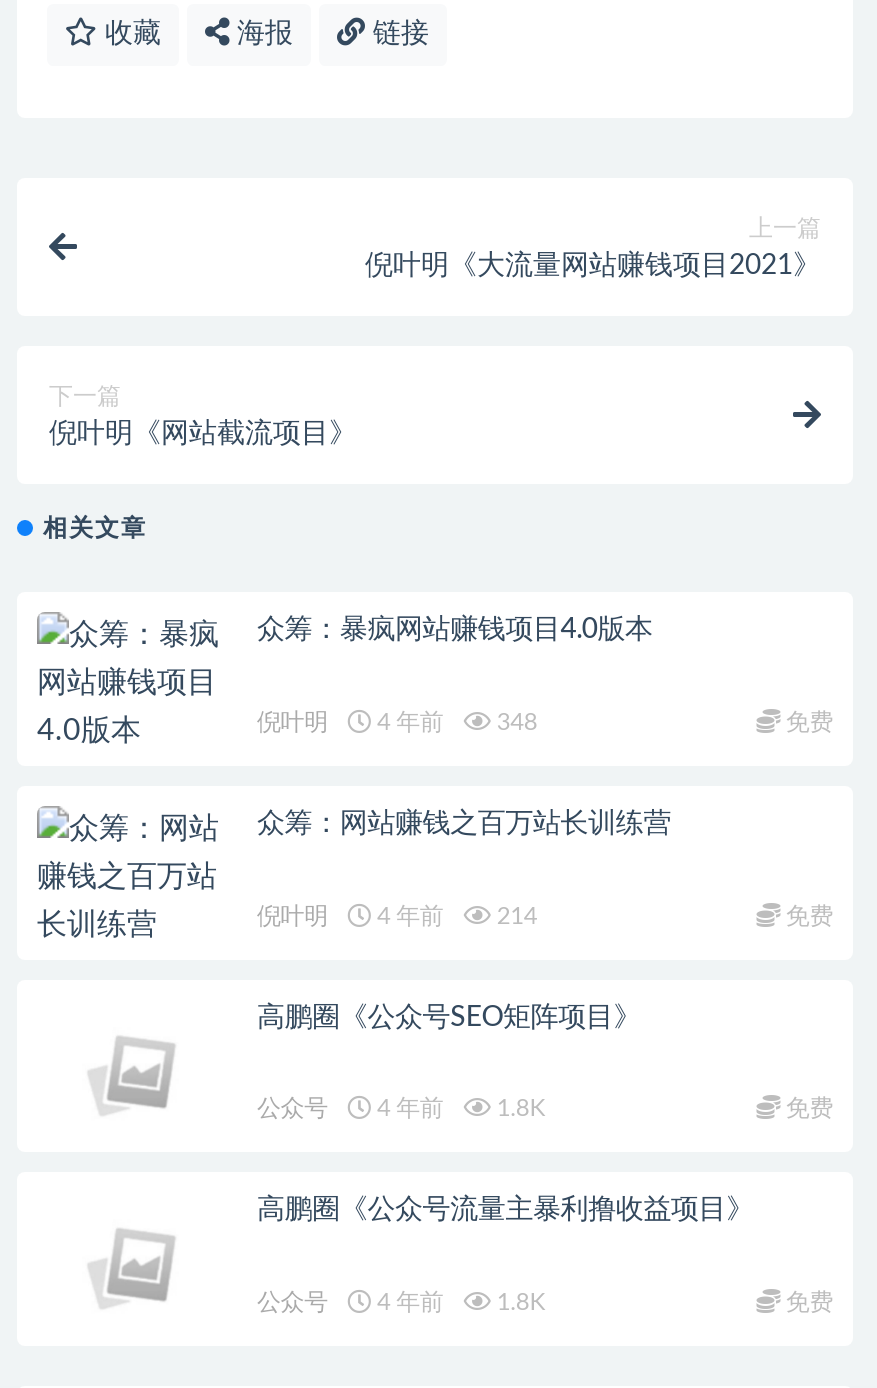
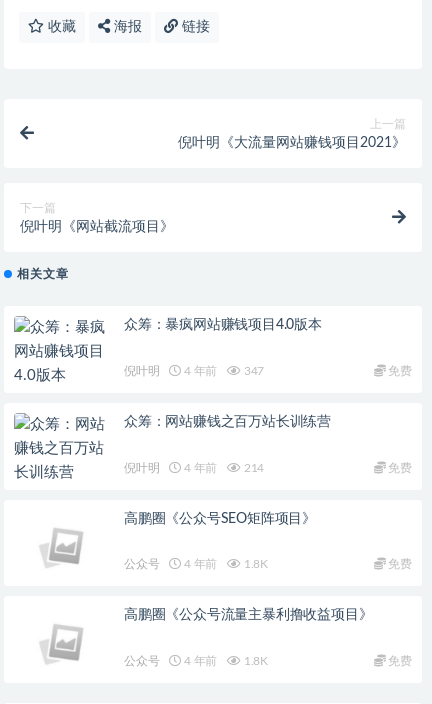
[257,710,537,734] 倪叶明 4 年前 348 -> [124,365,264,377] 倪叶明 4 年前 347

